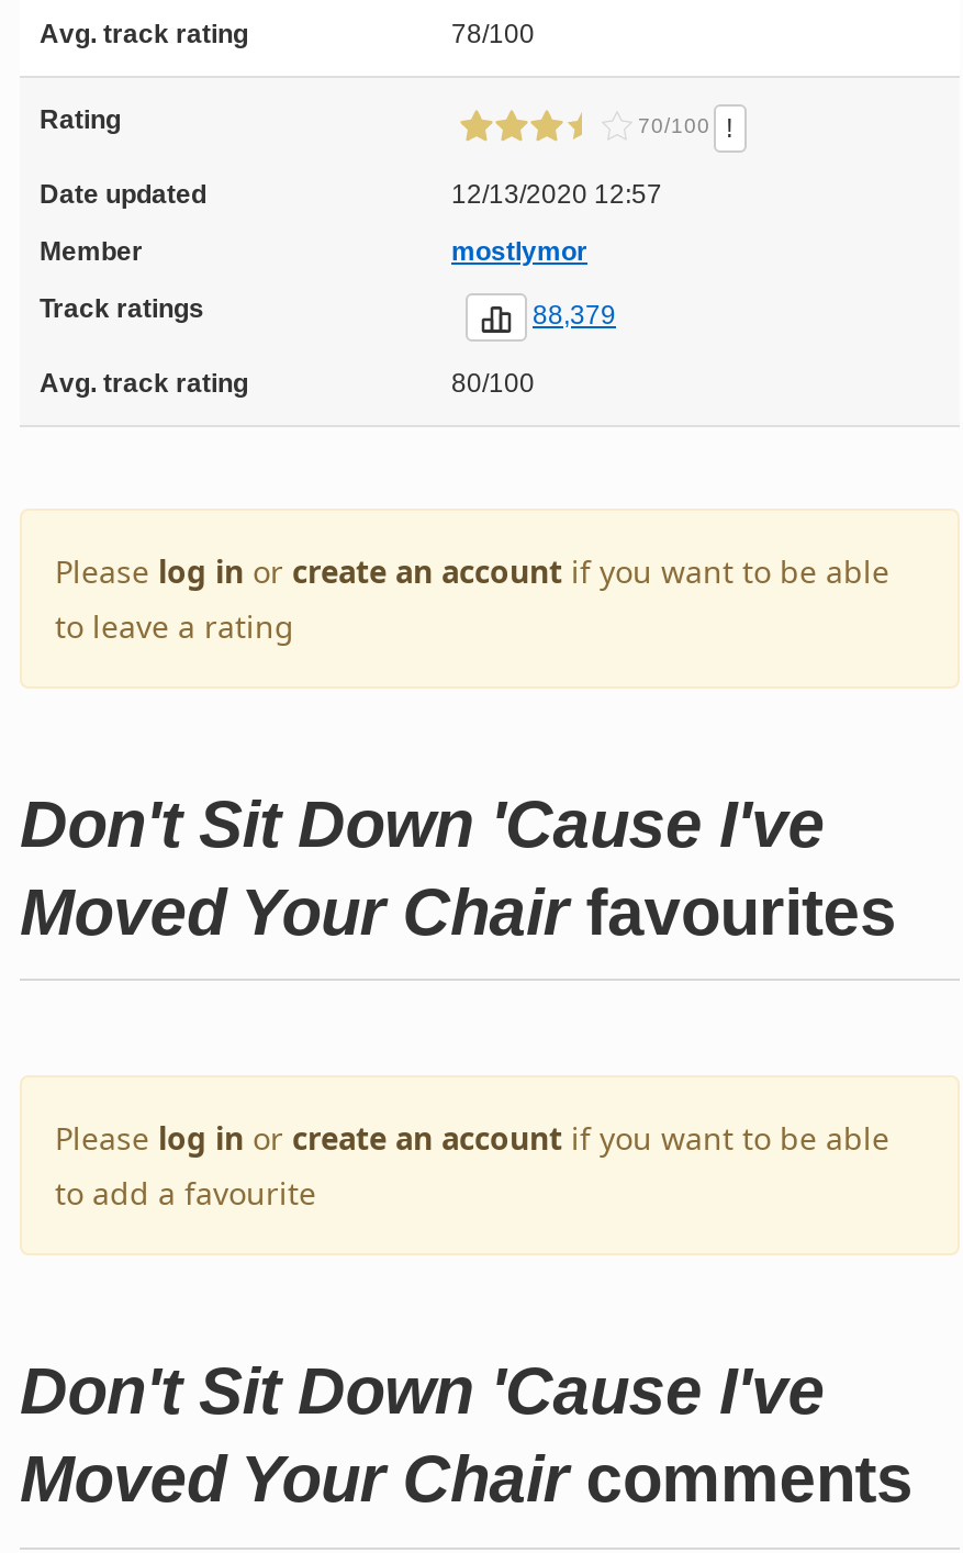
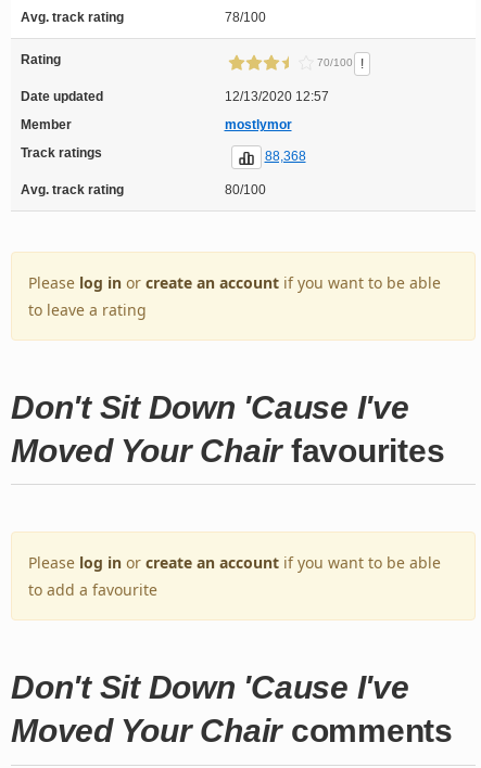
[533,300,616,331] 88,379 -> [264,149,306,164] 88,368

